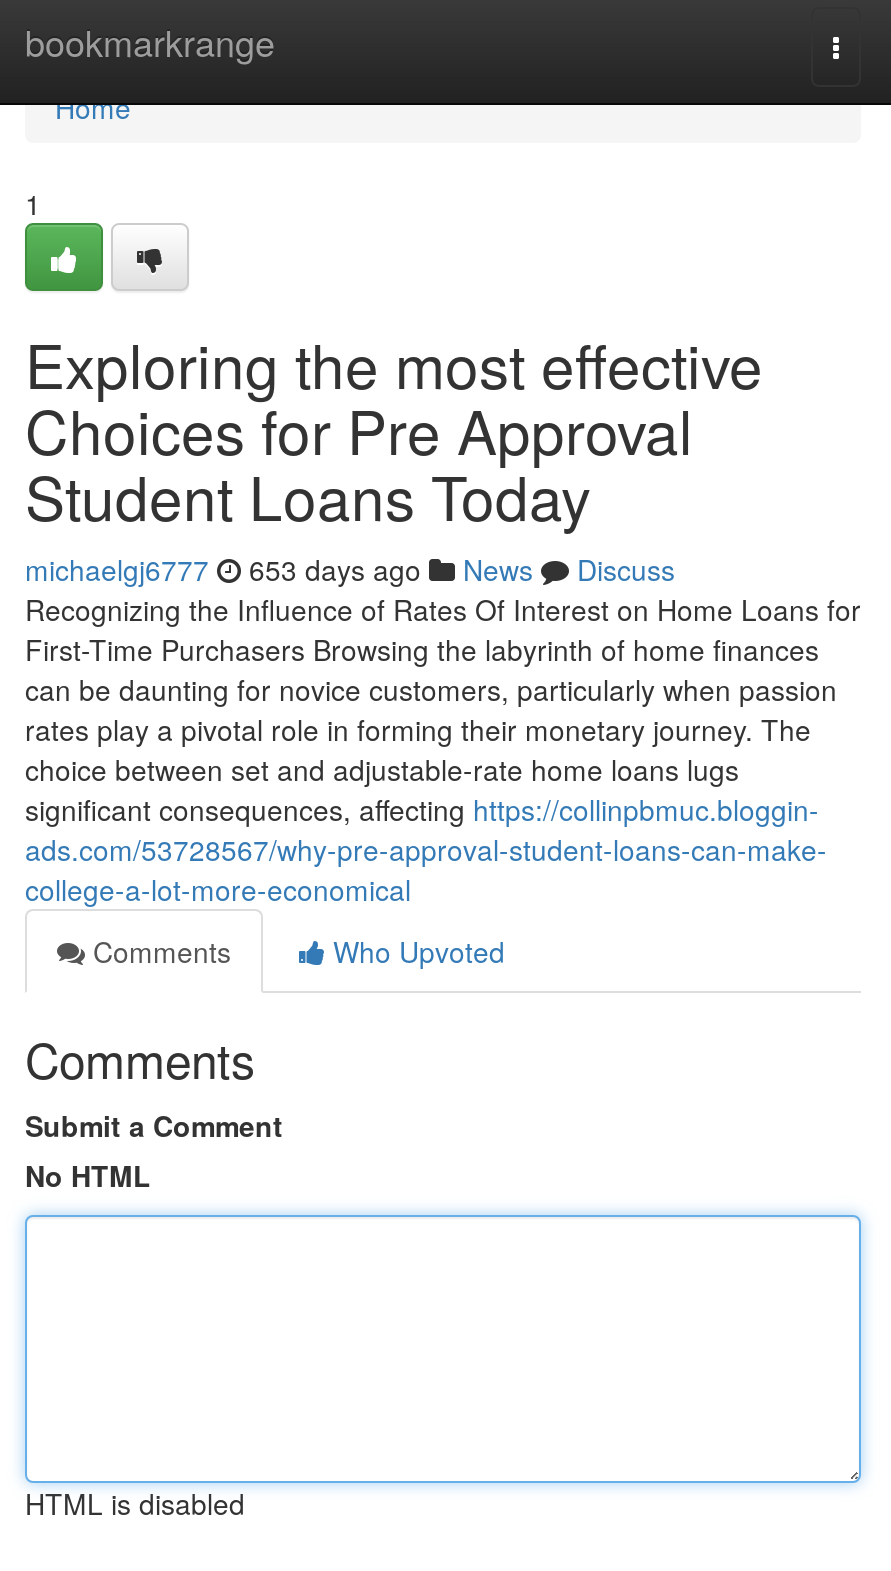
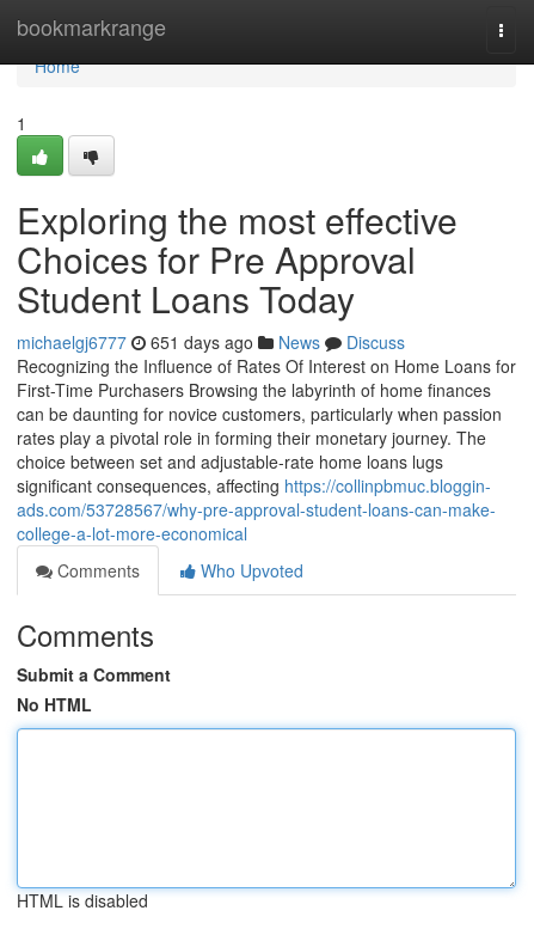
[25,549,675,589] michaelgj6777 653 days ago News Discuss -> [17,330,405,354] michaelgj6777 651 days ago News Discuss

